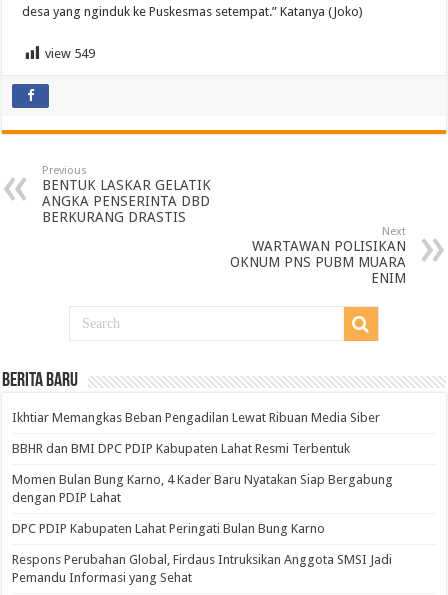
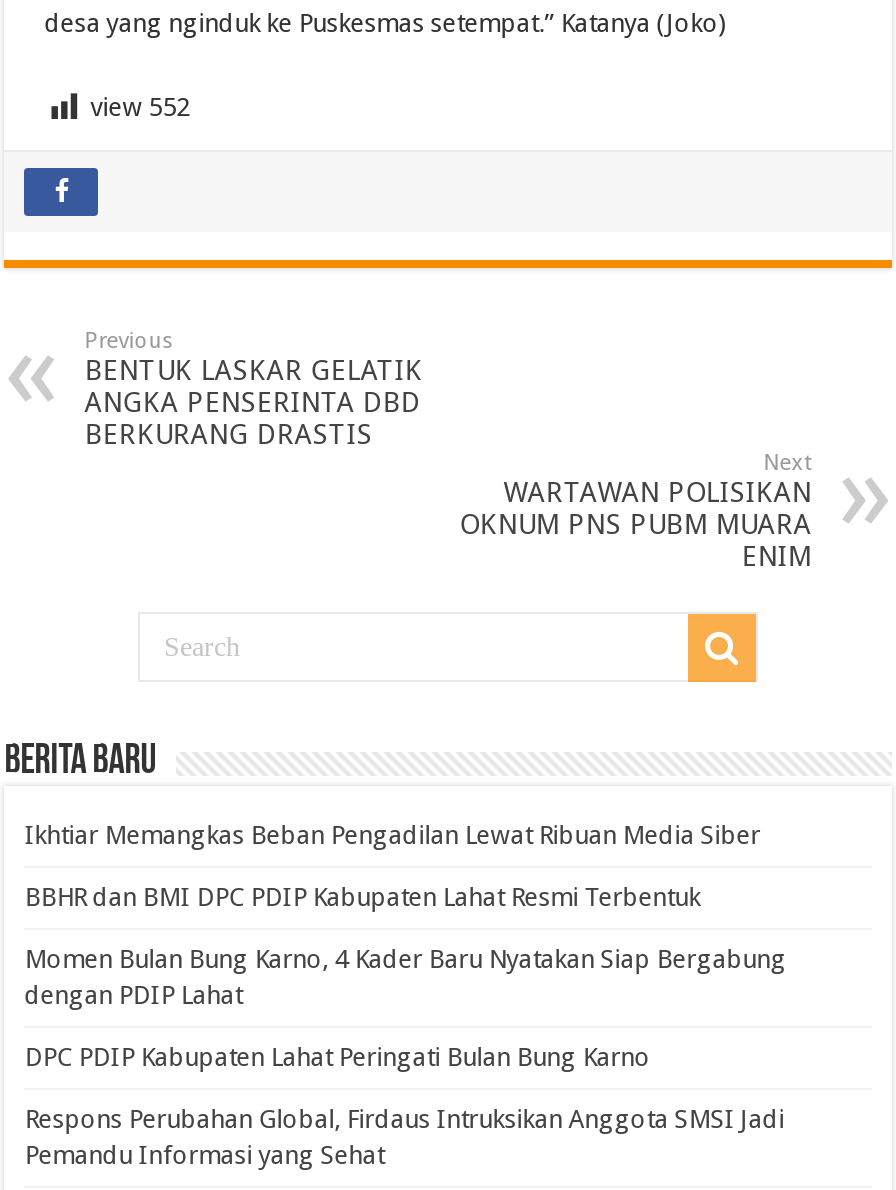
[45,46,95,61] view 549 -> [90,92,190,122] view 552

